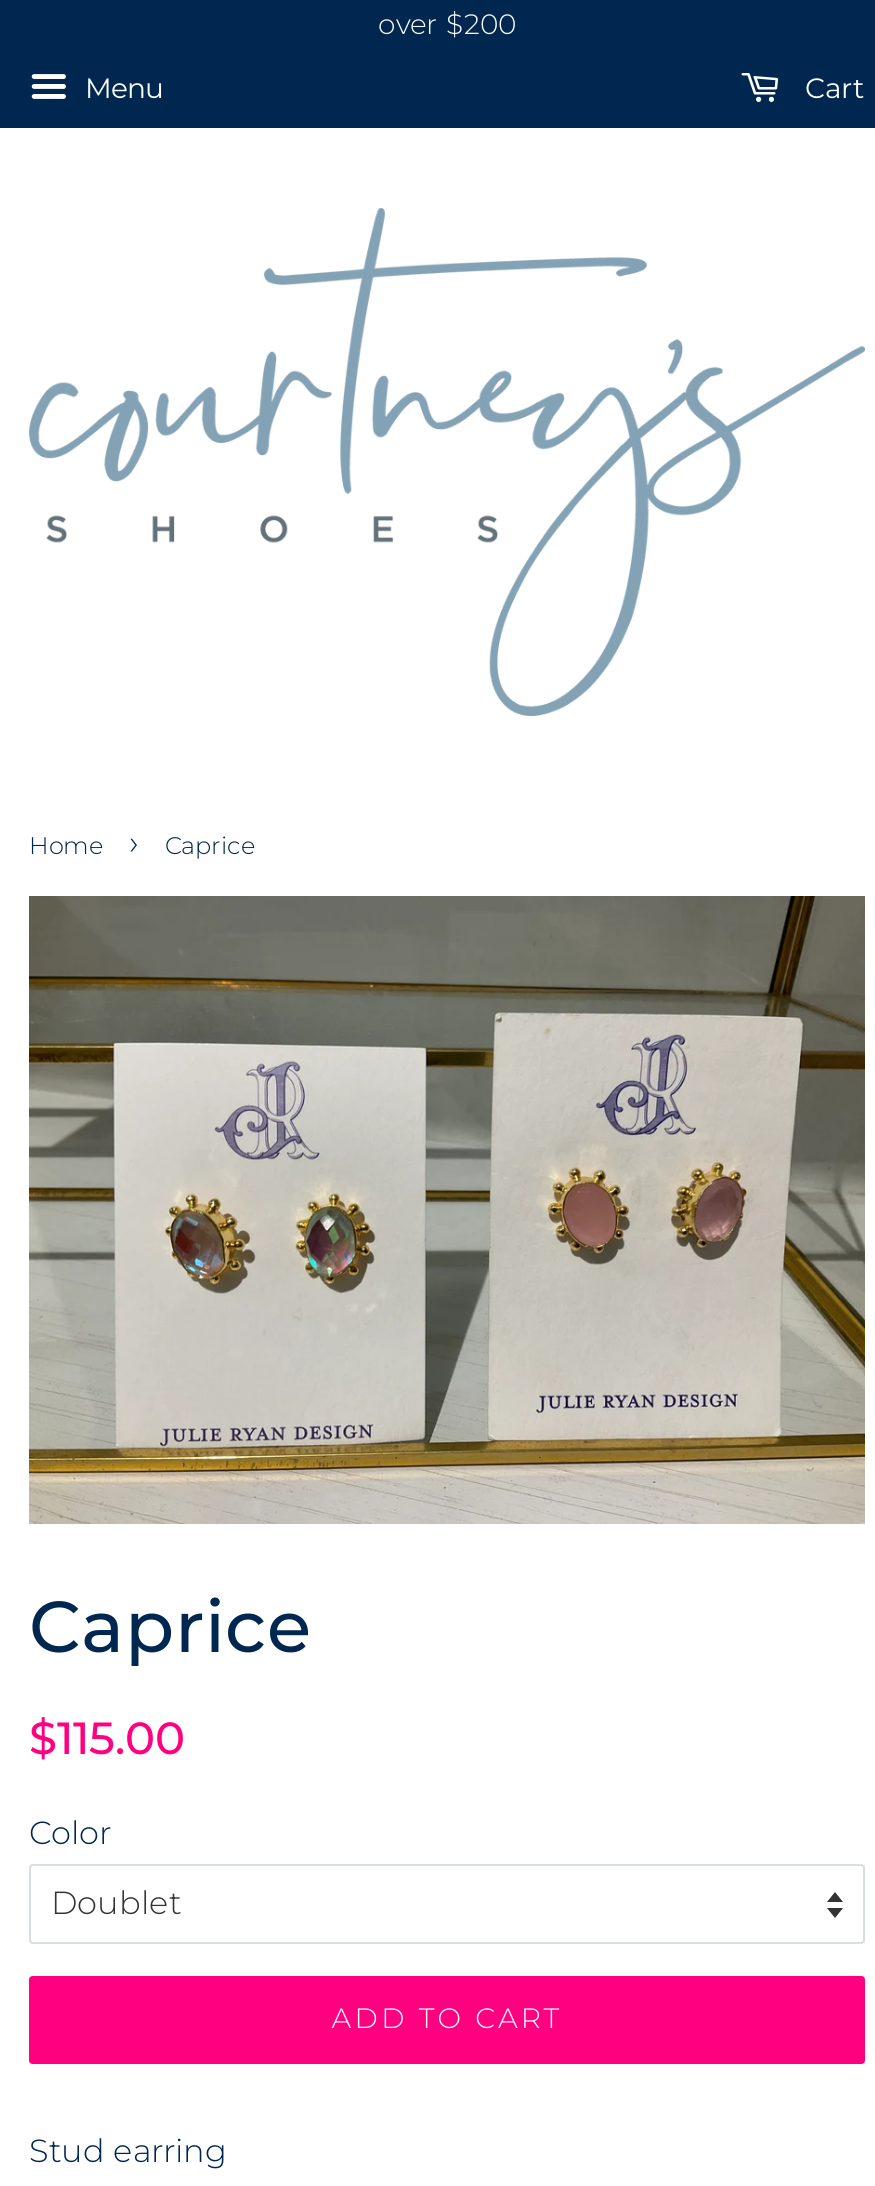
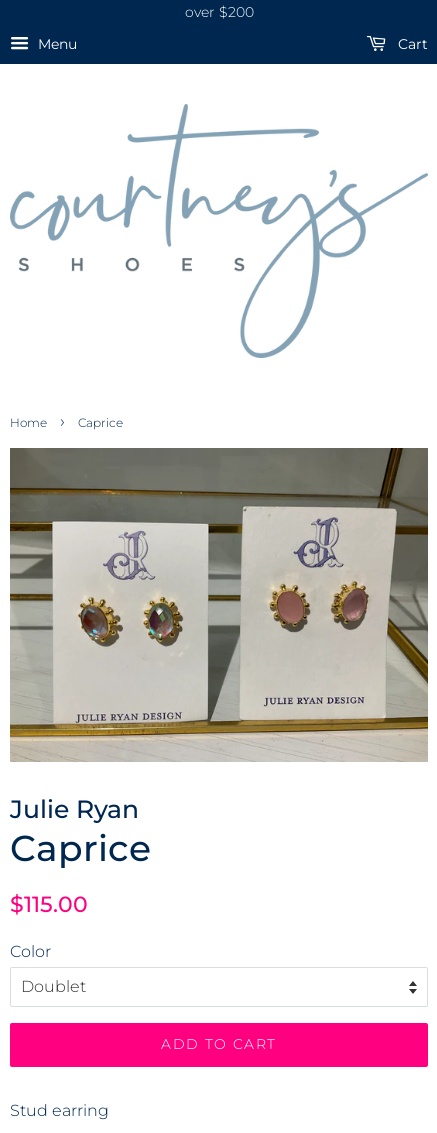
none -> [10,794,139,824] Julie Ryan

